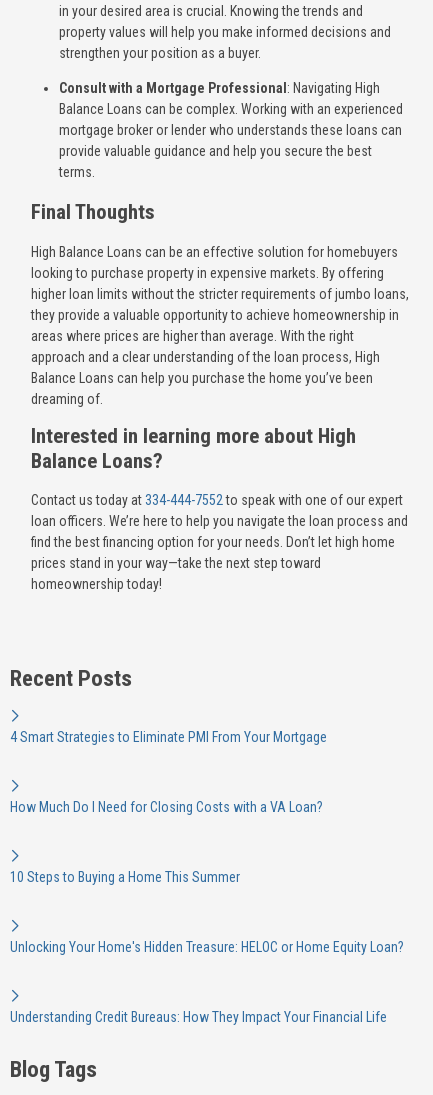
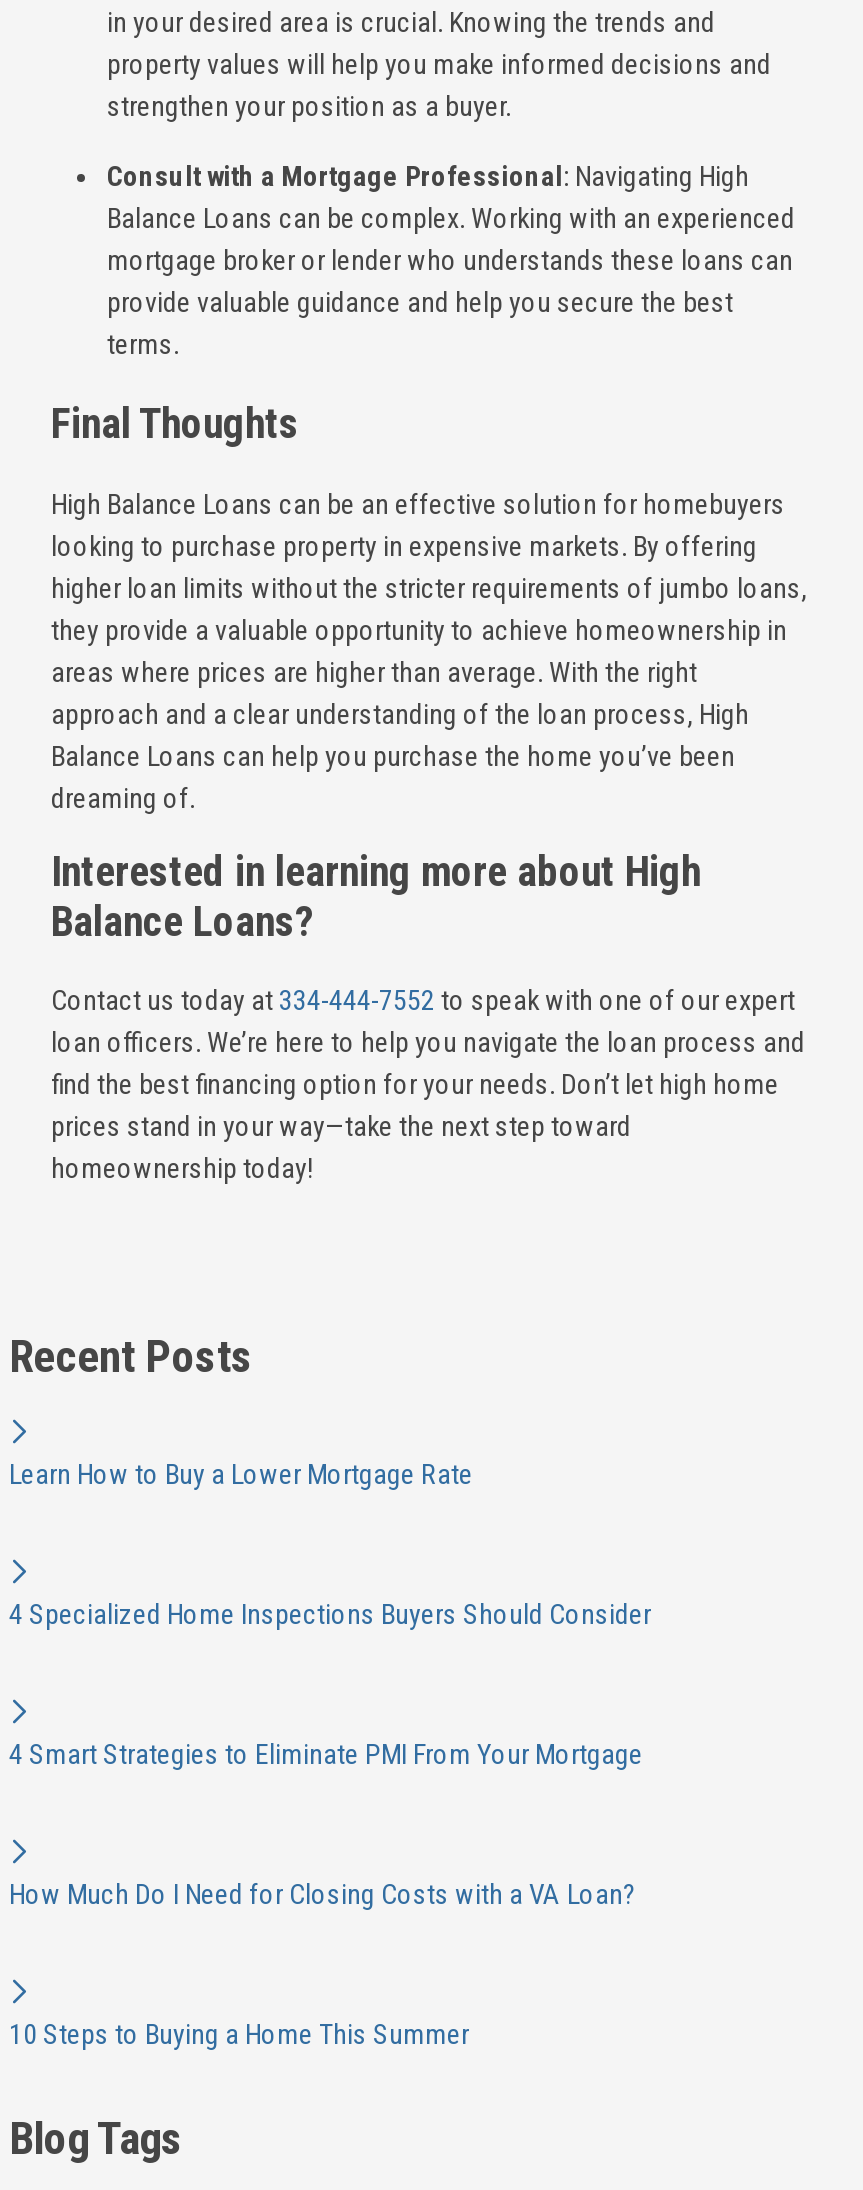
none -> [9,1459,473,1491] Learn How to Buy a Lower Mortgage Rate
none -> [9,1599,651,1631] 4 Specialized Home Inspections Buyers Should Consider
moved [10,729,327,885] -> [9,1739,643,2051]: 4 Smart Strategies to Eliminate PMI From Your Mortgage | How Much Do I Need for Closing Costs with a VA Loan? | 10 Steps to Buying a Home This Summer
[10,939,404,955] Unlocking Your Home's Hidden Treasure: HELOC or Home Equity Loan? -> none
[10,1009,387,1025] Understanding Credit Bureaus: How They Impact Your Financial Life -> none

